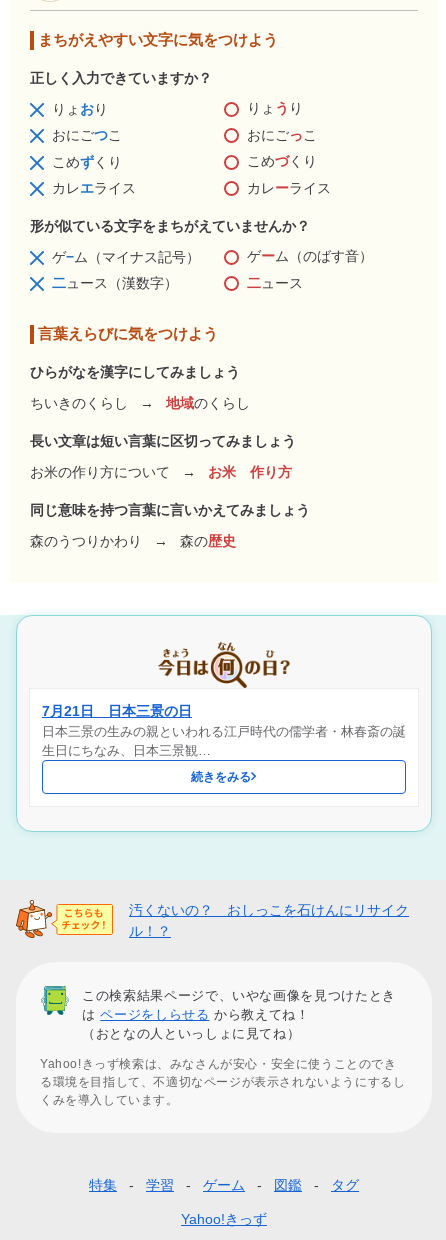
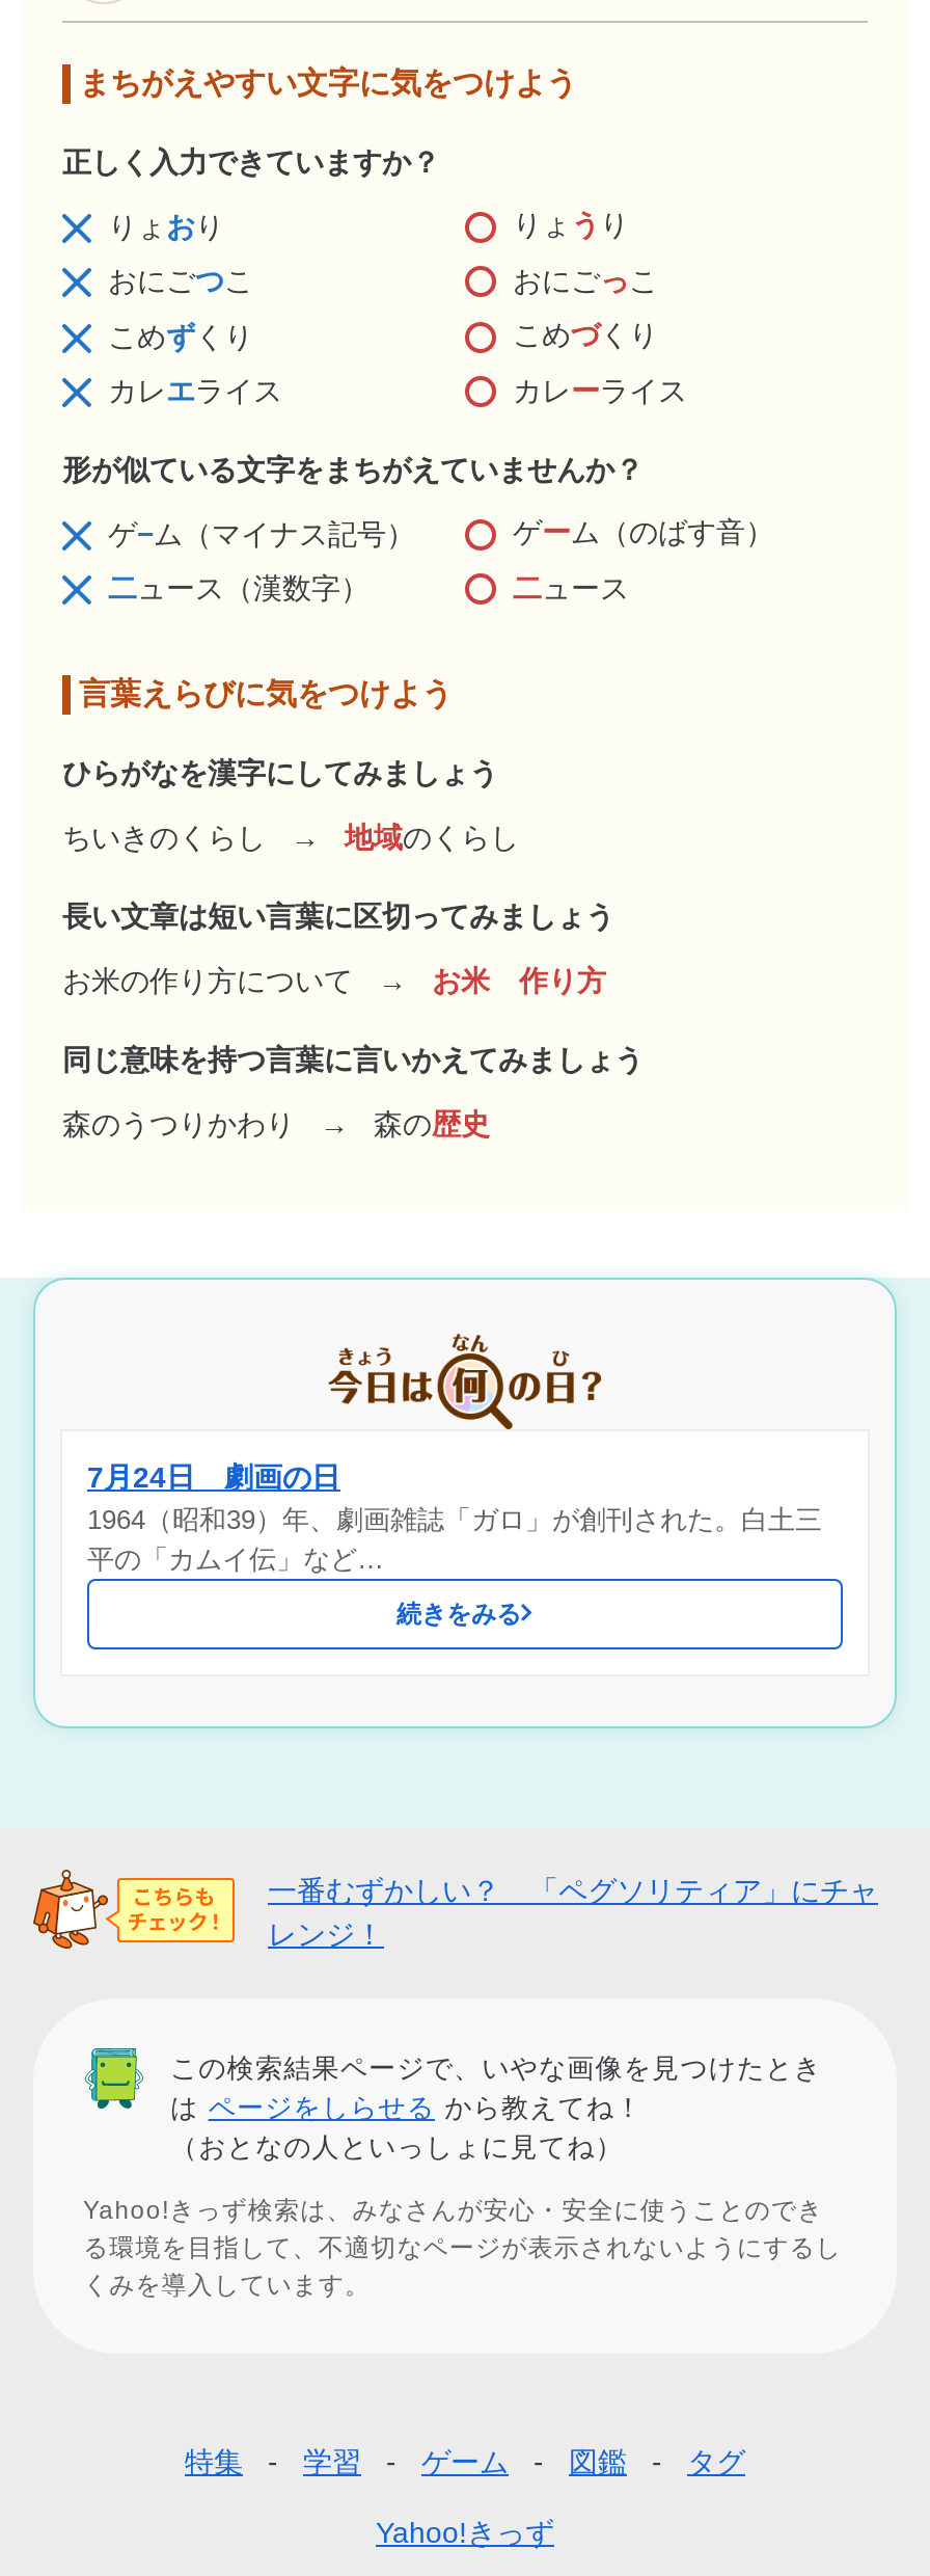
[42,703,406,758] 7月21日 日本三景の日 | 日本三景の生みの親といわれる江戸時代の儒学者・林春斎の誕 | 生日にちなみ、日本三景観… -> [87,1460,822,1574] 7月24日 劇画の日 | 1964（昭和39）年、劇画雑誌「ガロ」が創刊された。白土三 | 平の「カムイ伝」など…
[129,902,409,939] 汚くないの？ おしっこを石けんにリサイク | ル！？ -> [268,1873,878,1950] 一番むずかしい？ 「ペグソリティア」にチャ | レンジ！

